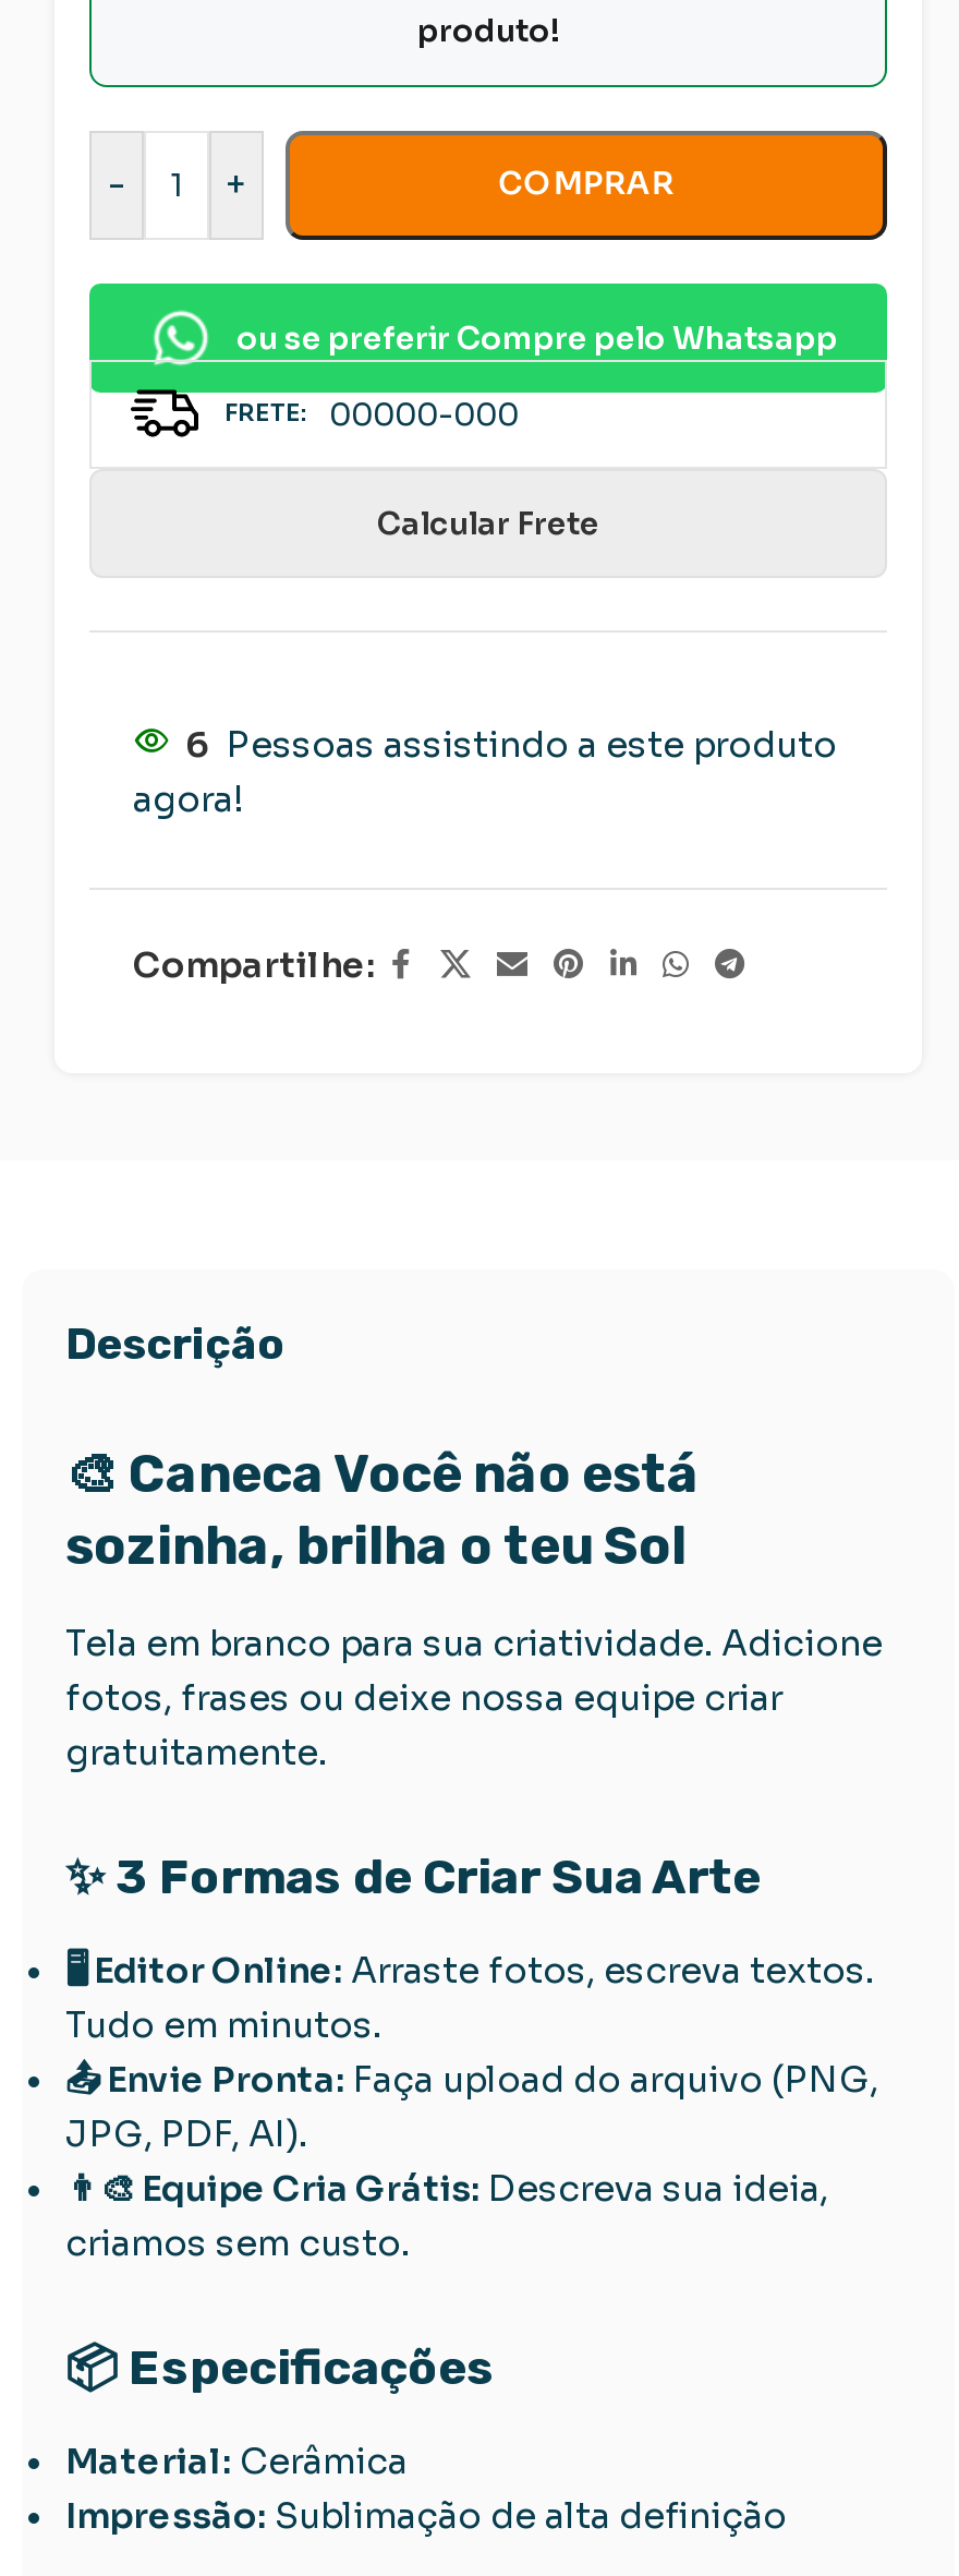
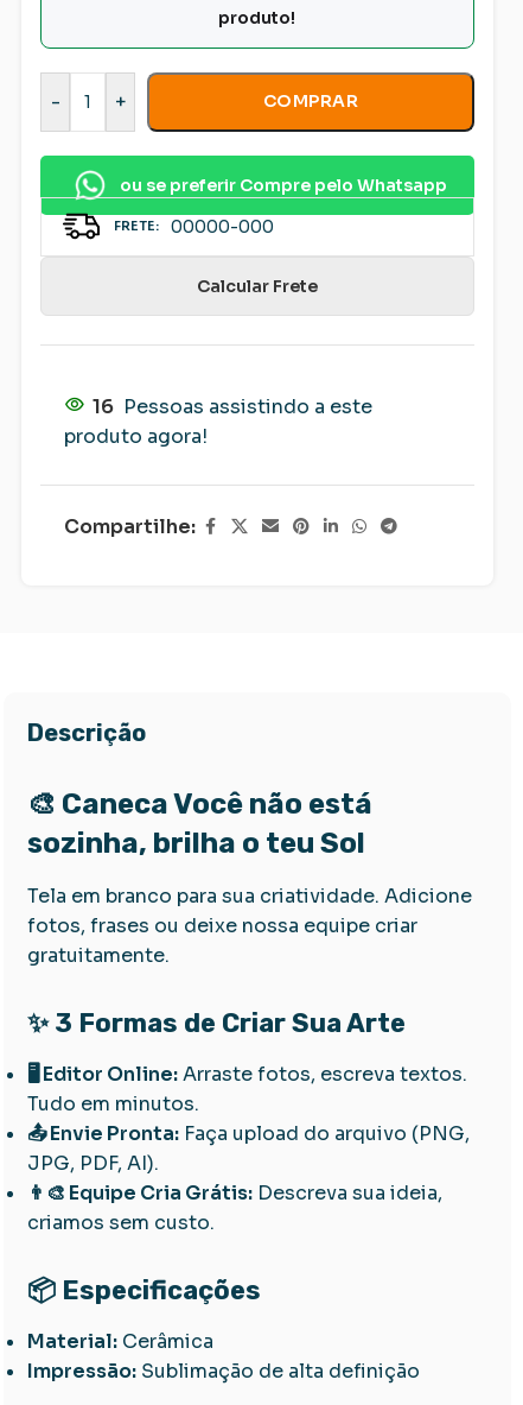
[133,721,837,821] 6 Pessoas assistindo a este produto | agora! -> [64,394,372,448] 16 Pessoas assistindo a este | produto agora!

